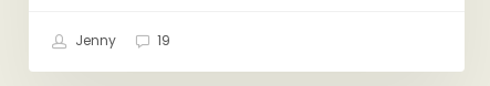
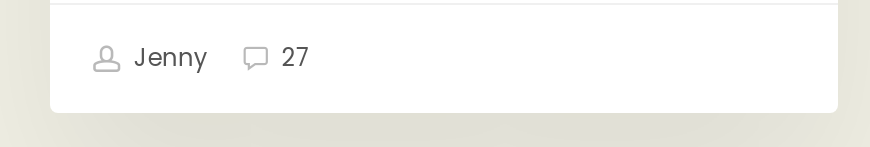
[154,31,170,50] 19 -> [276,40,310,74] 27

